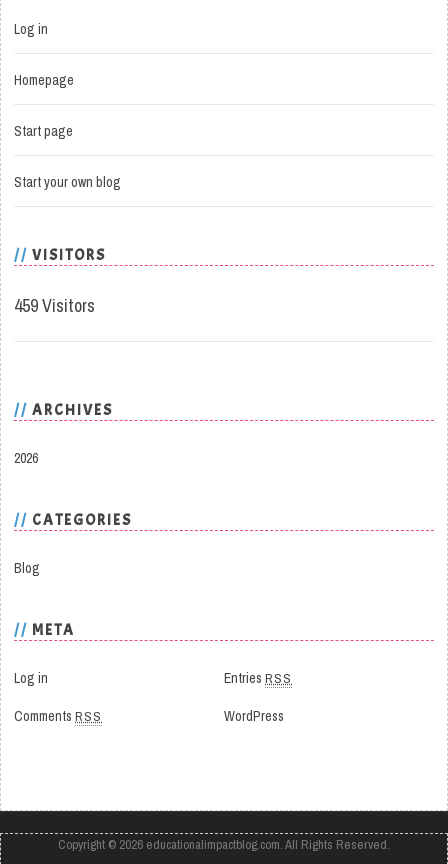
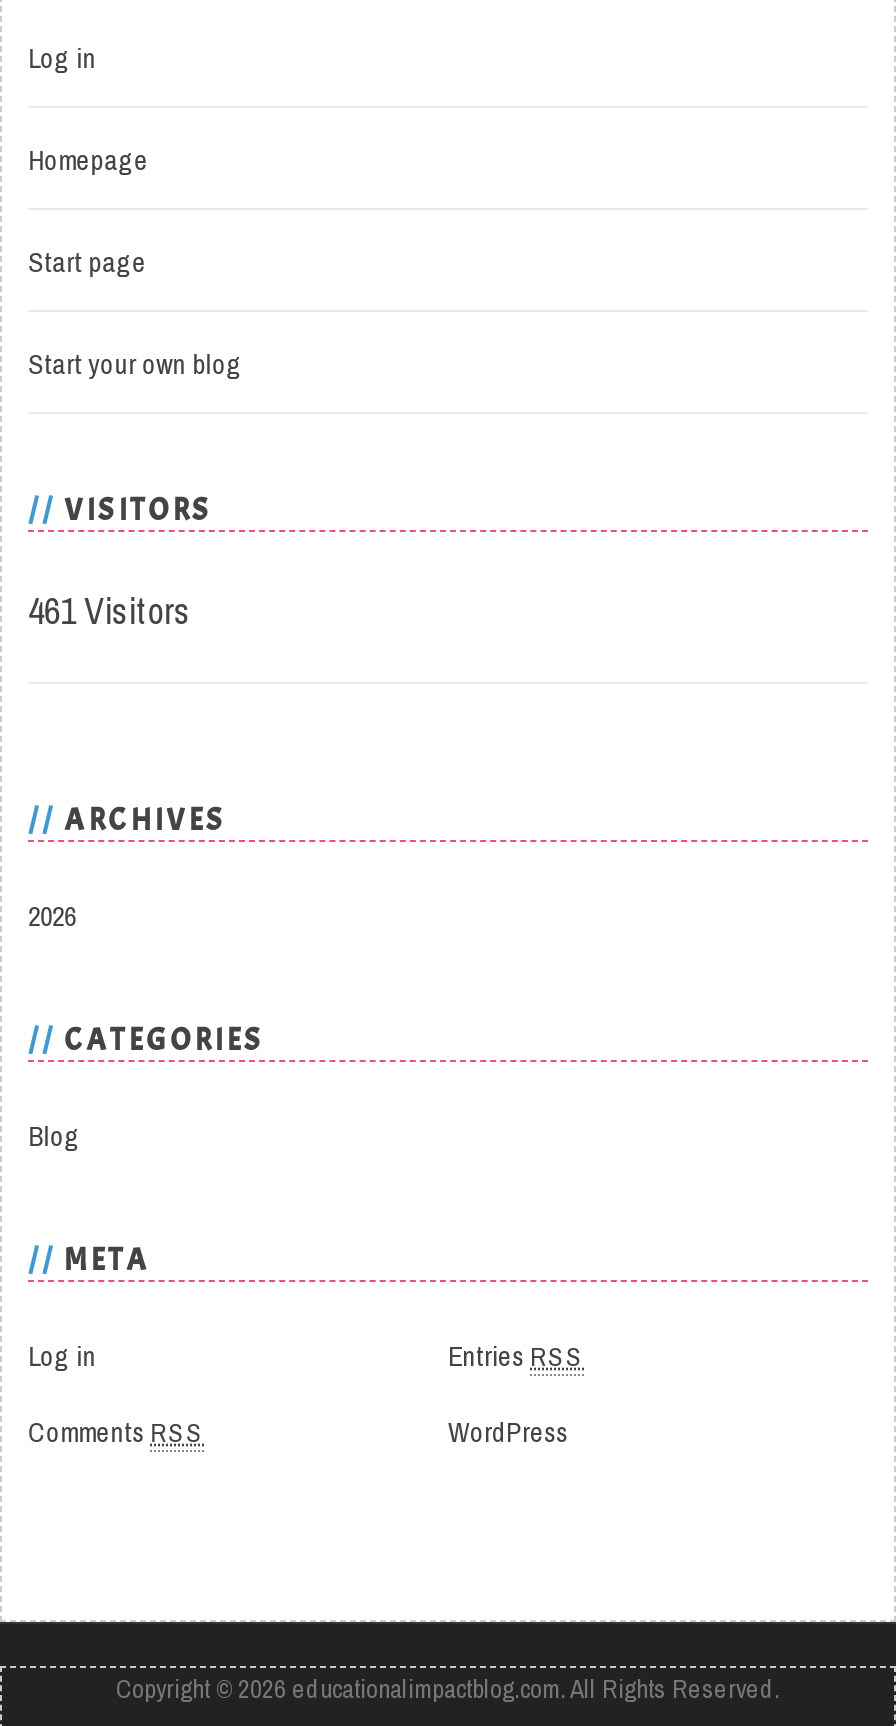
[14,293,95,318] 459 Visitors -> [28,585,190,635] 461 Visitors

